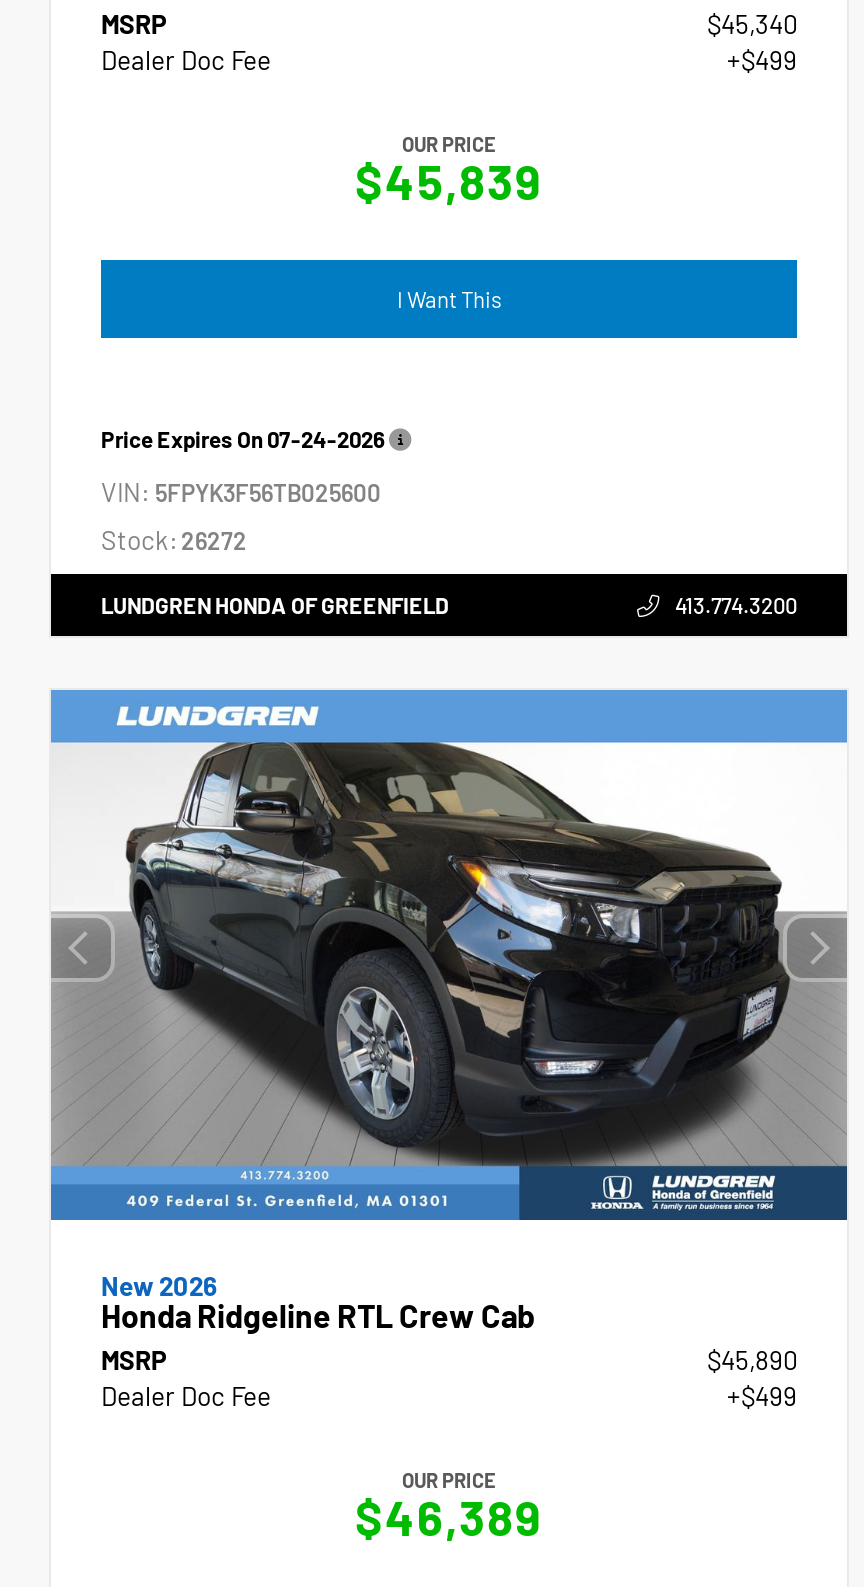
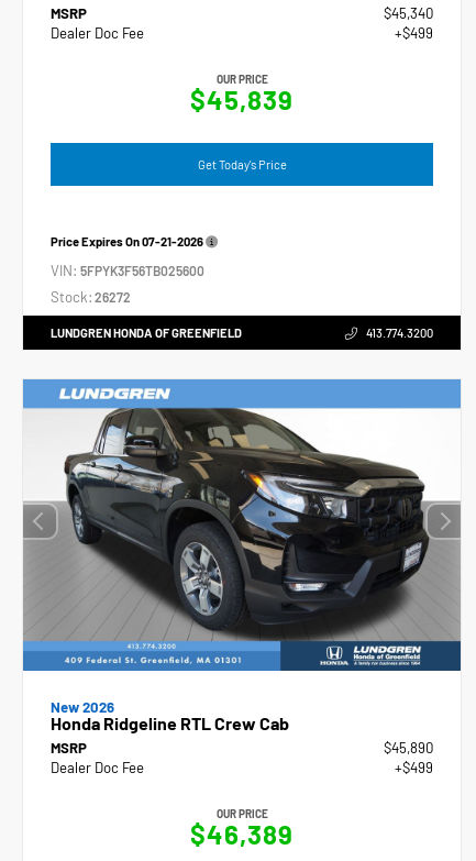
[397,286,501,312] I Want This -> [197,157,286,172] Get Today's Price
[101,426,385,452] Price Expires On 07-24-2026 -> [51,234,203,249] Price Expires On 07-21-2026

